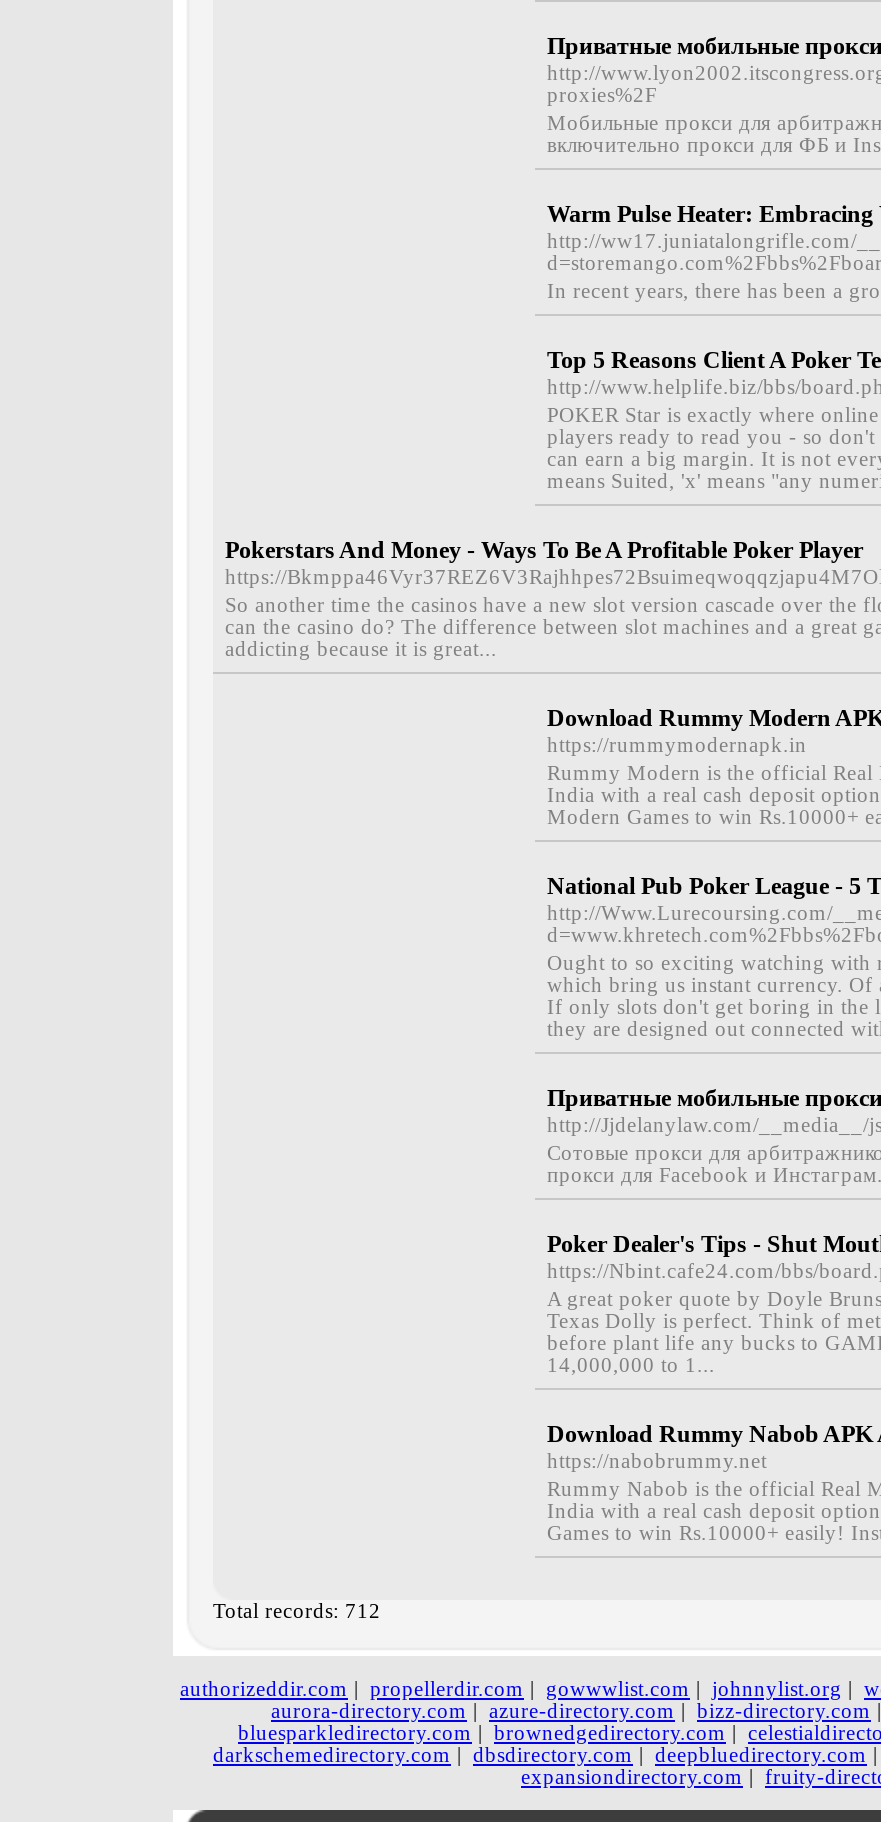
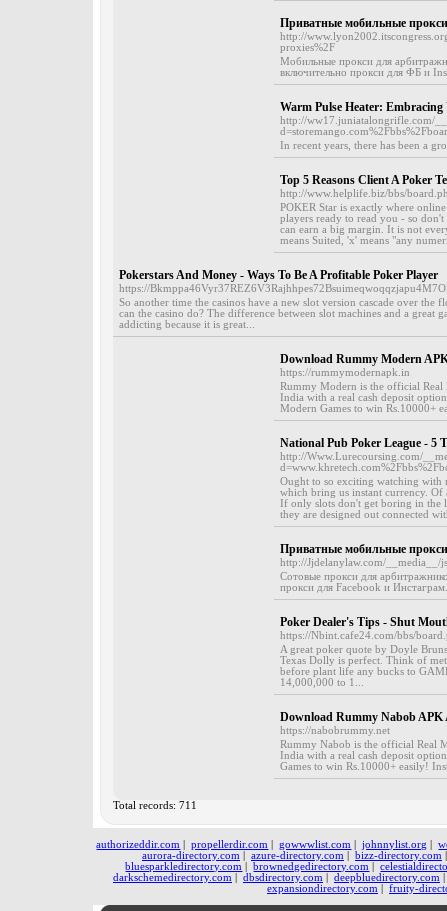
[213,1600,381,1622] Total records: 712 -> [113,800,197,811] Total records: 711

